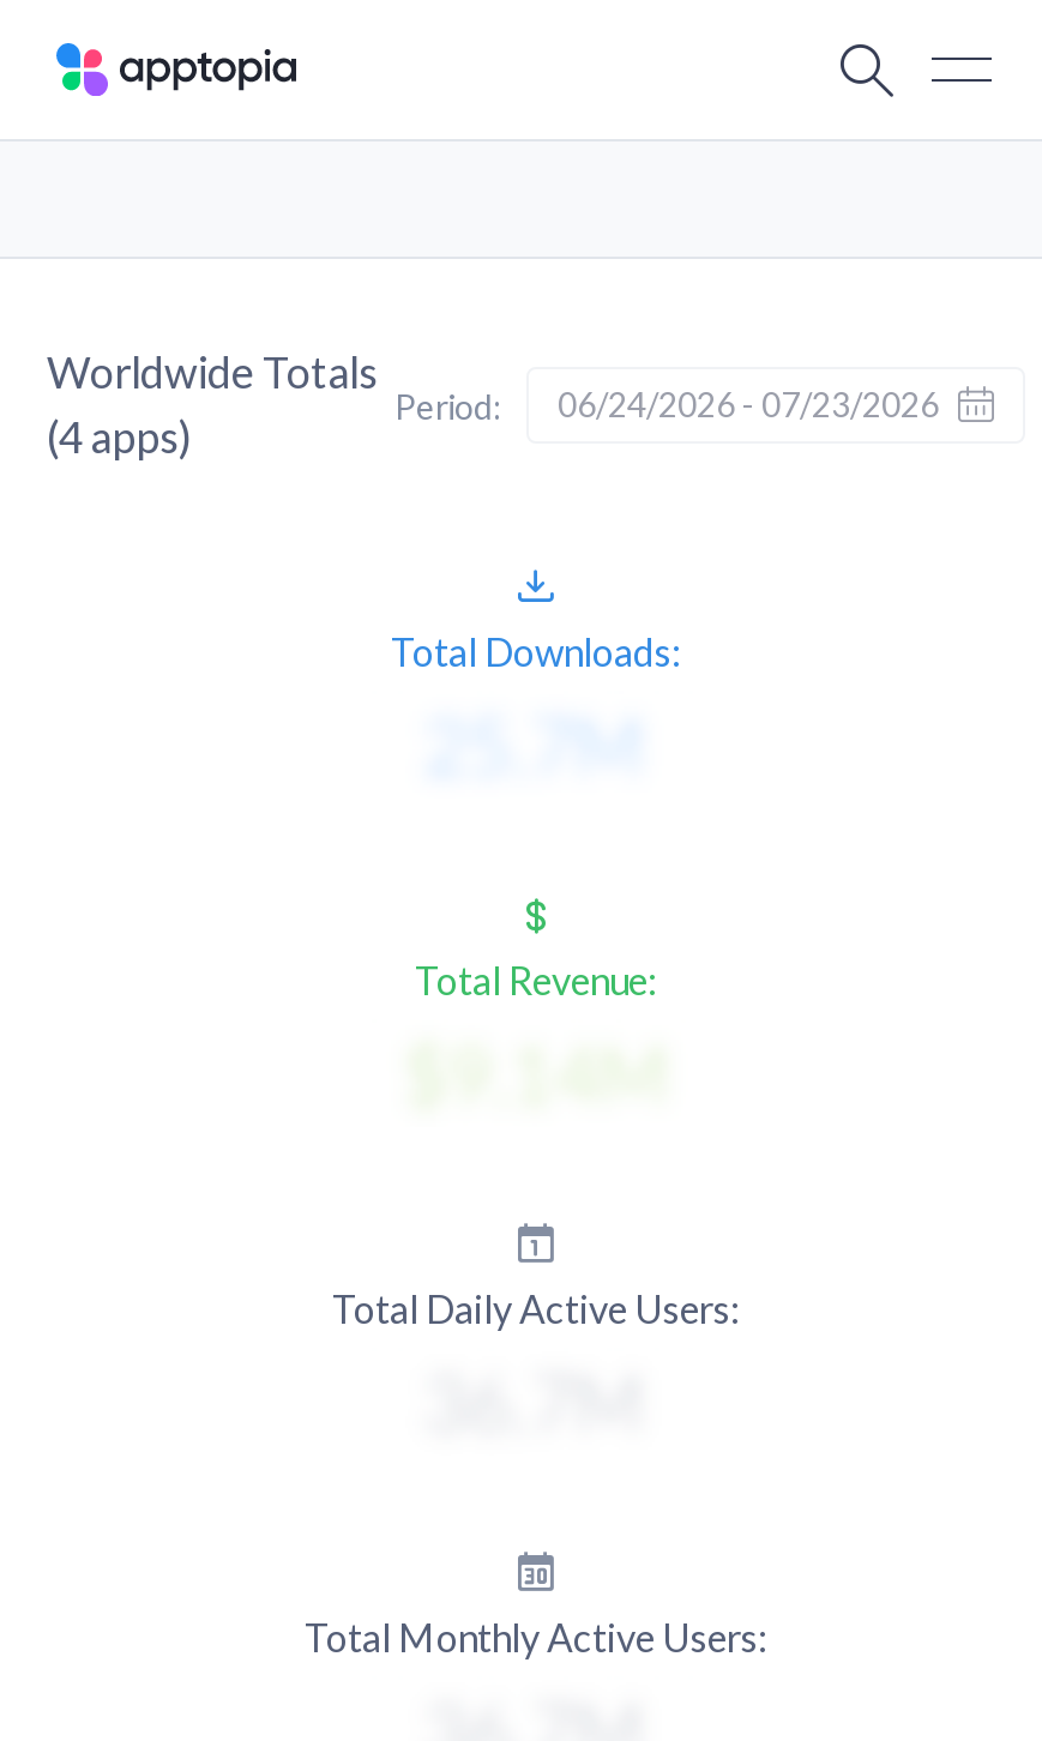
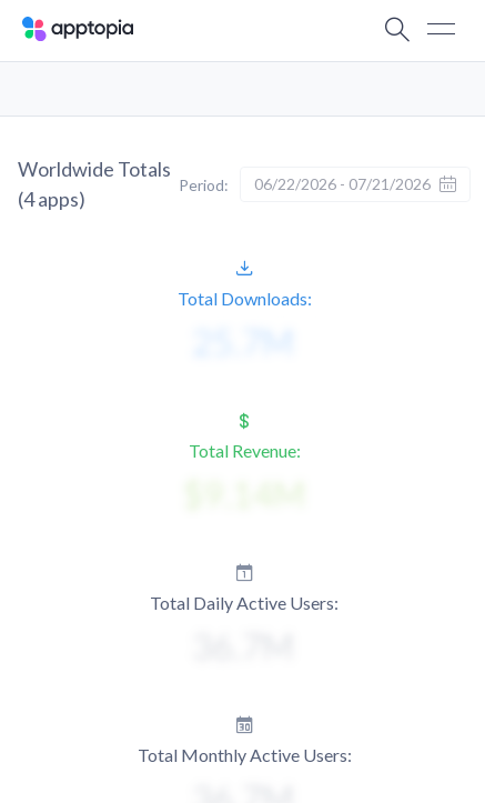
[394,384,939,426] Period: 06/24/2026 - 07/23/2026 -> [179,174,431,194] Period: 06/22/2026 - 07/21/2026

